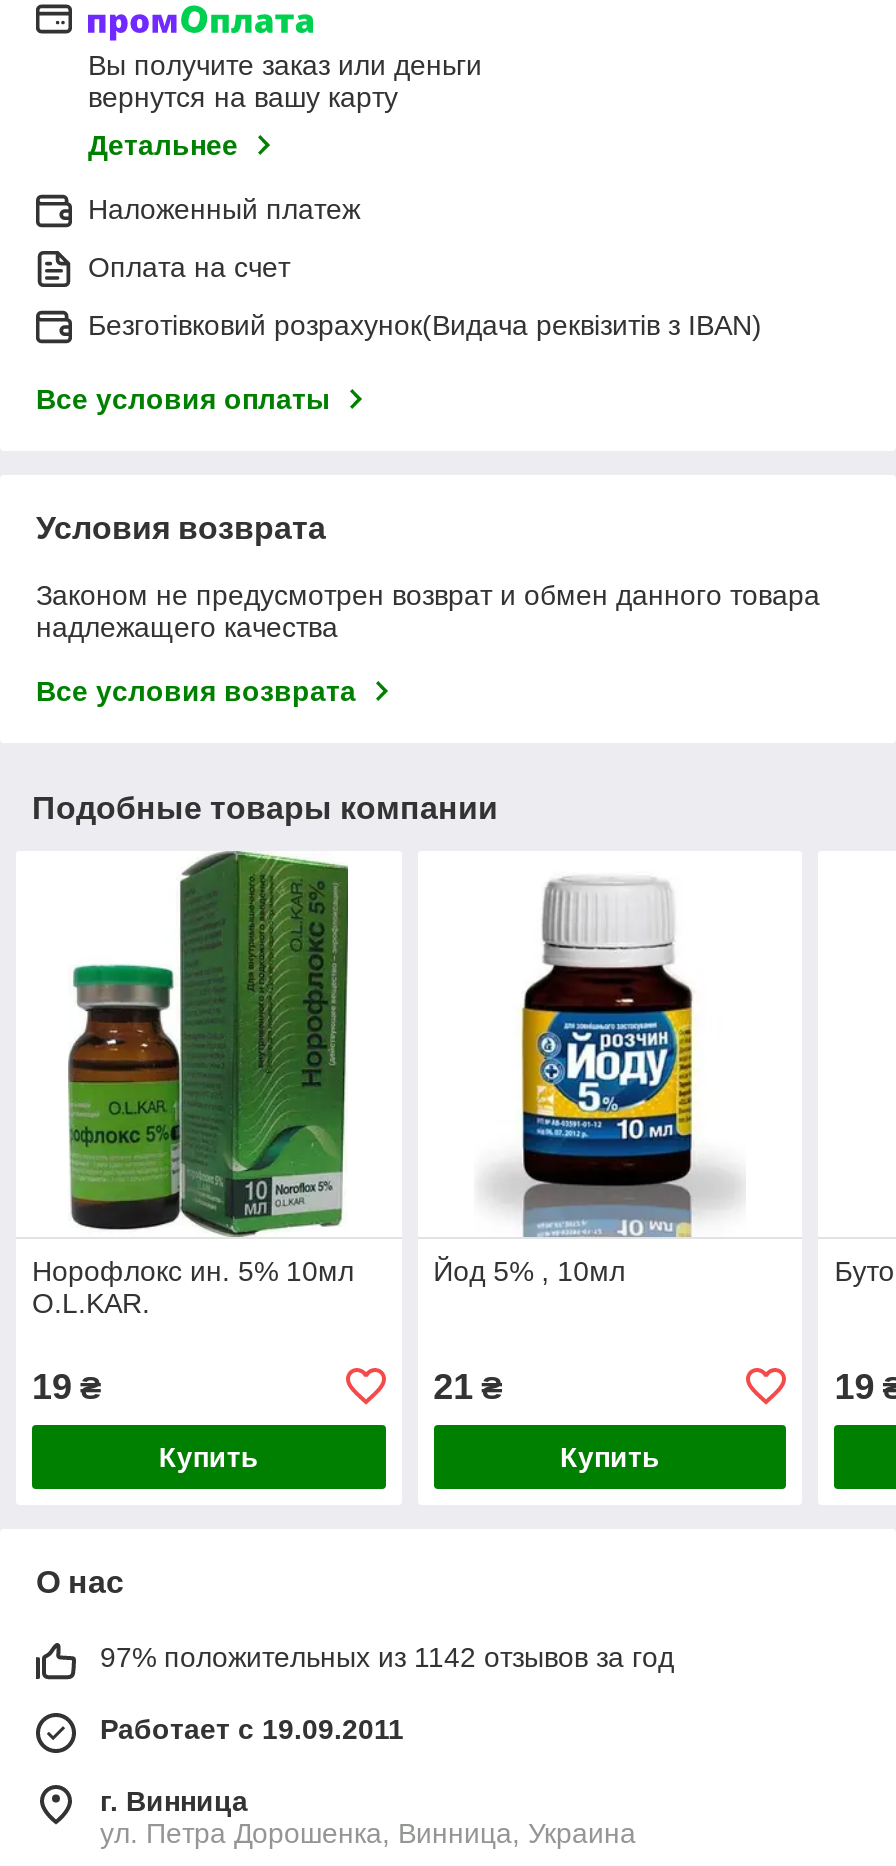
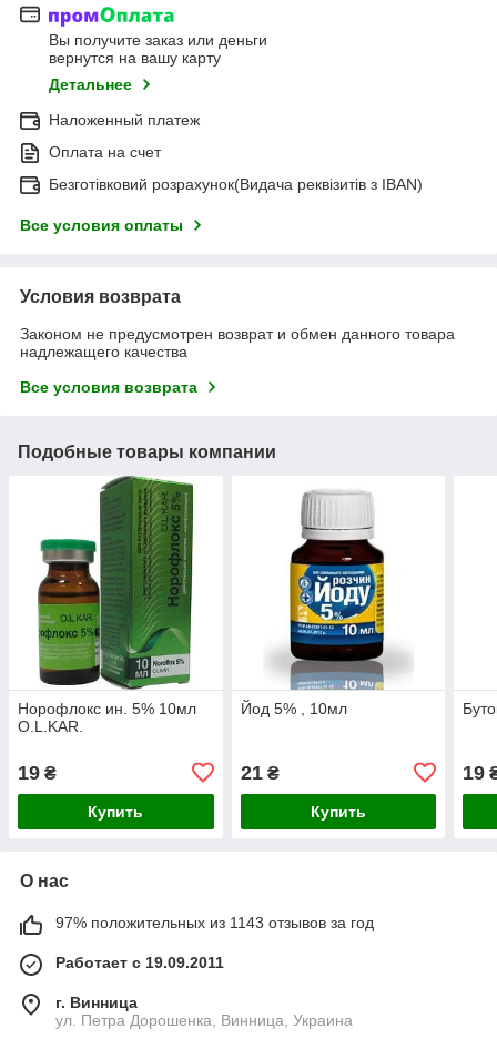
[100,1641,674,1673] 97% положительных из 1142 отзывов за год -> [55,913,374,931] 97% положительных из 1143 отзывов за год

